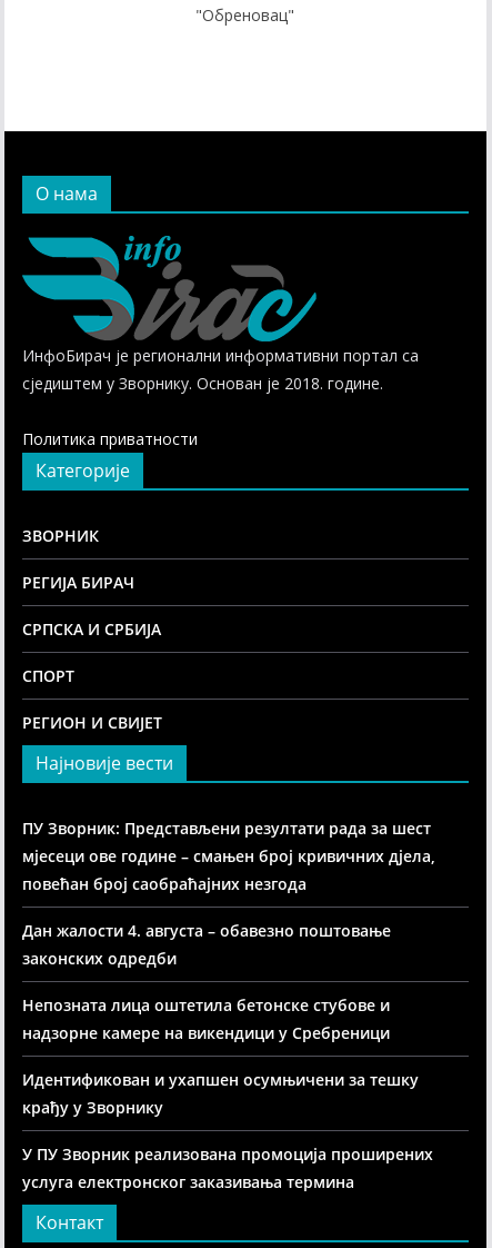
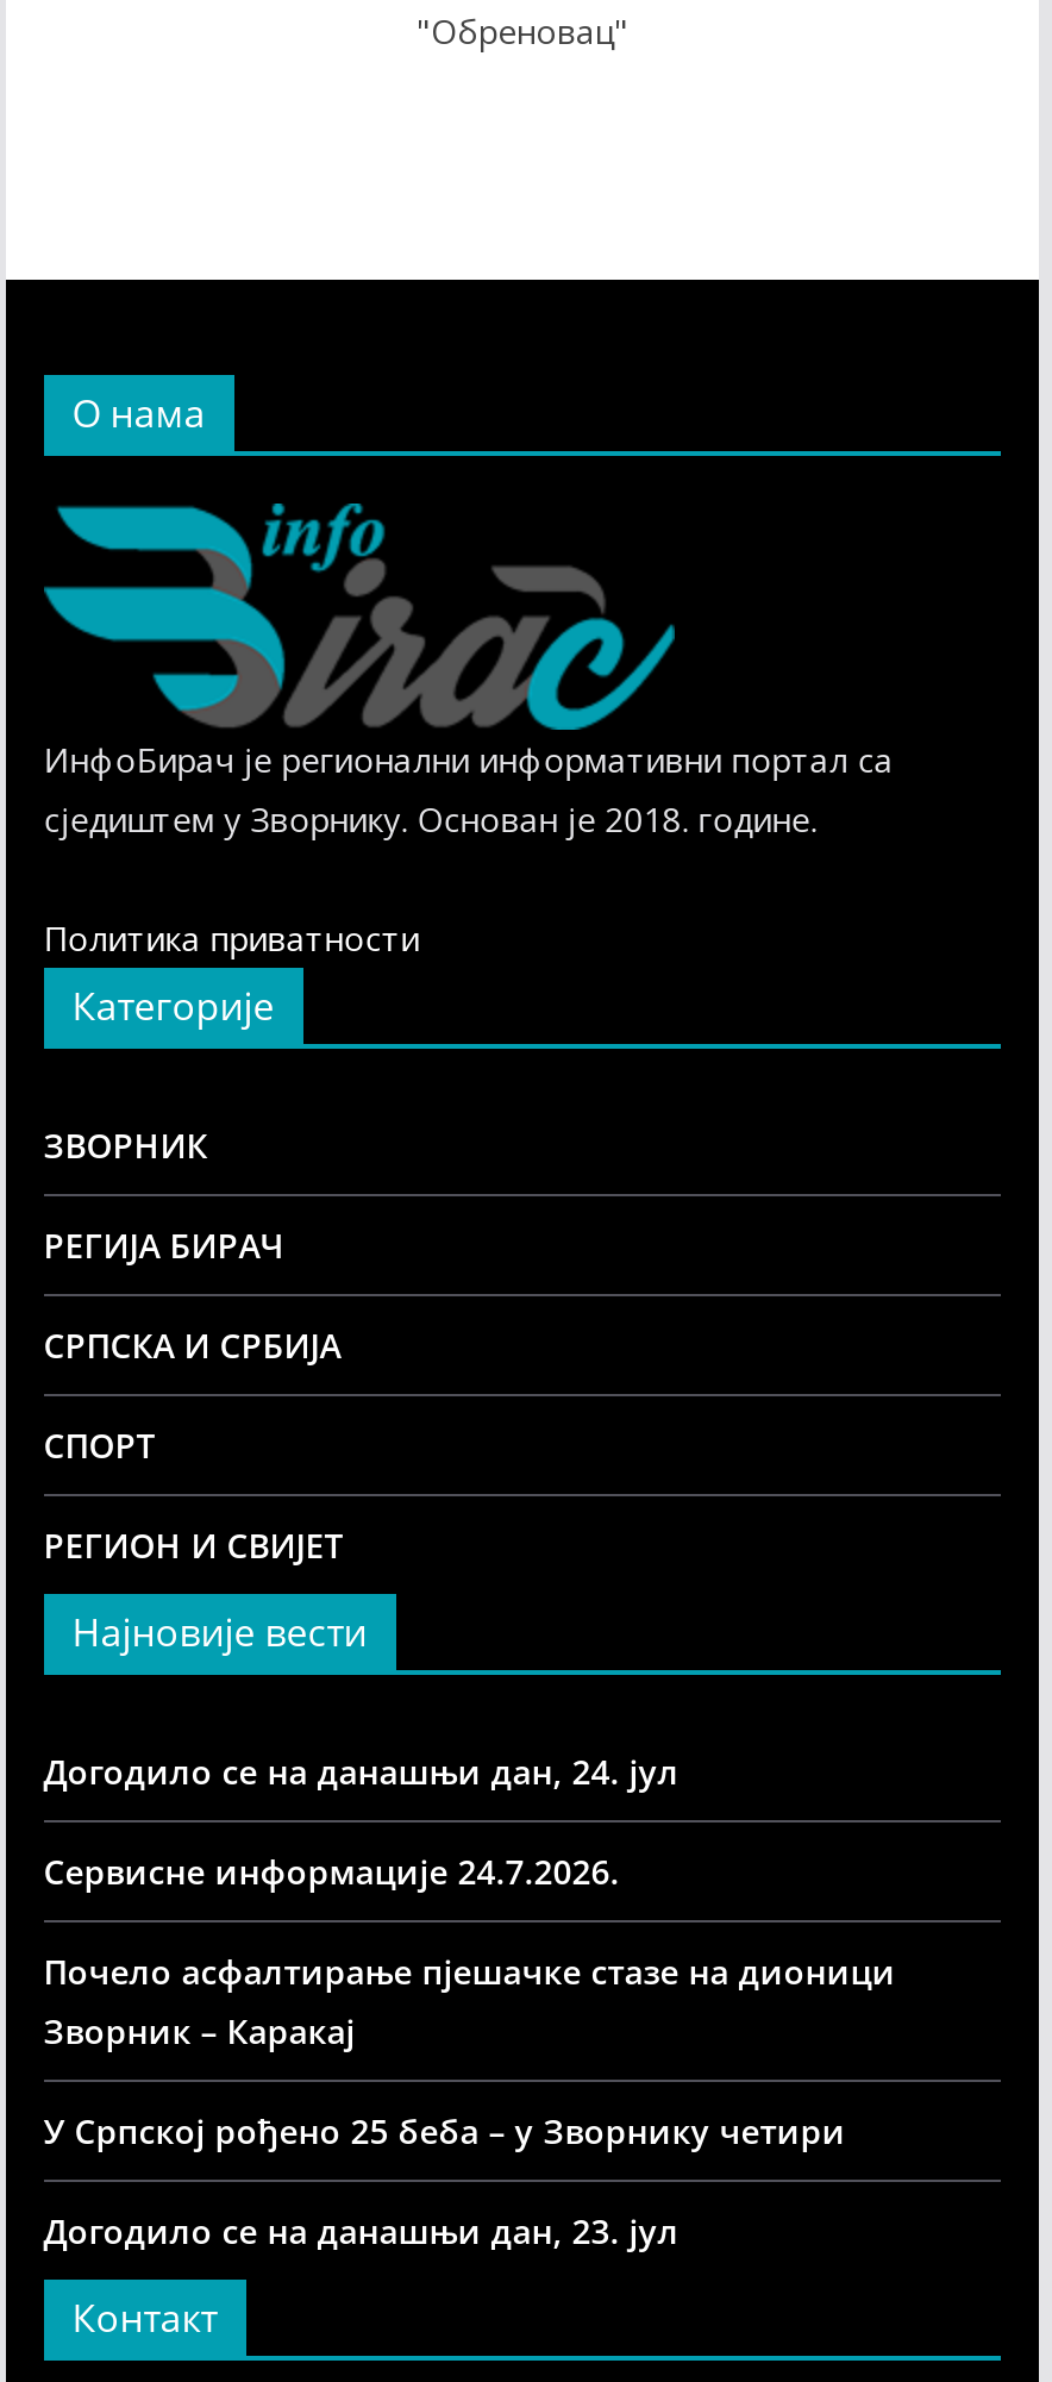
[22,817,435,894] ПУ Зворник: Представљени резултати рада за шест | мјесеци ове године – смањен број кривичних дјела, | повећан број саобраћајних незгода -> [43,1749,679,1794] Догодило се на данашњи дан, 24. јул
[22,920,391,968] Дан жалости 4. августа – обавезно поштовање | законских одредби -> [43,1849,619,1894] Сервисне информације 24.7.2026.
[22,994,389,1043] Непозната лица оштетила бетонске стубове и | надзорне камере на викендици у Сребреници -> [43,1949,895,2054] Почело асфалтирање пјешачке стазе на дионици | Зворник – Каракај
[22,1069,418,1118] Идентификован и ухапшен осумњичени за тешку | крађу у Зворнику -> [43,2109,845,2154] У Српској рођено 25 беба – у Зворнику четири
[22,1143,433,1192] У ПУ Зворник реализована промоција проширених | услуга електронског заказивања термина -> [43,2209,679,2254] Догодило се на данашњи дан, 23. јул

